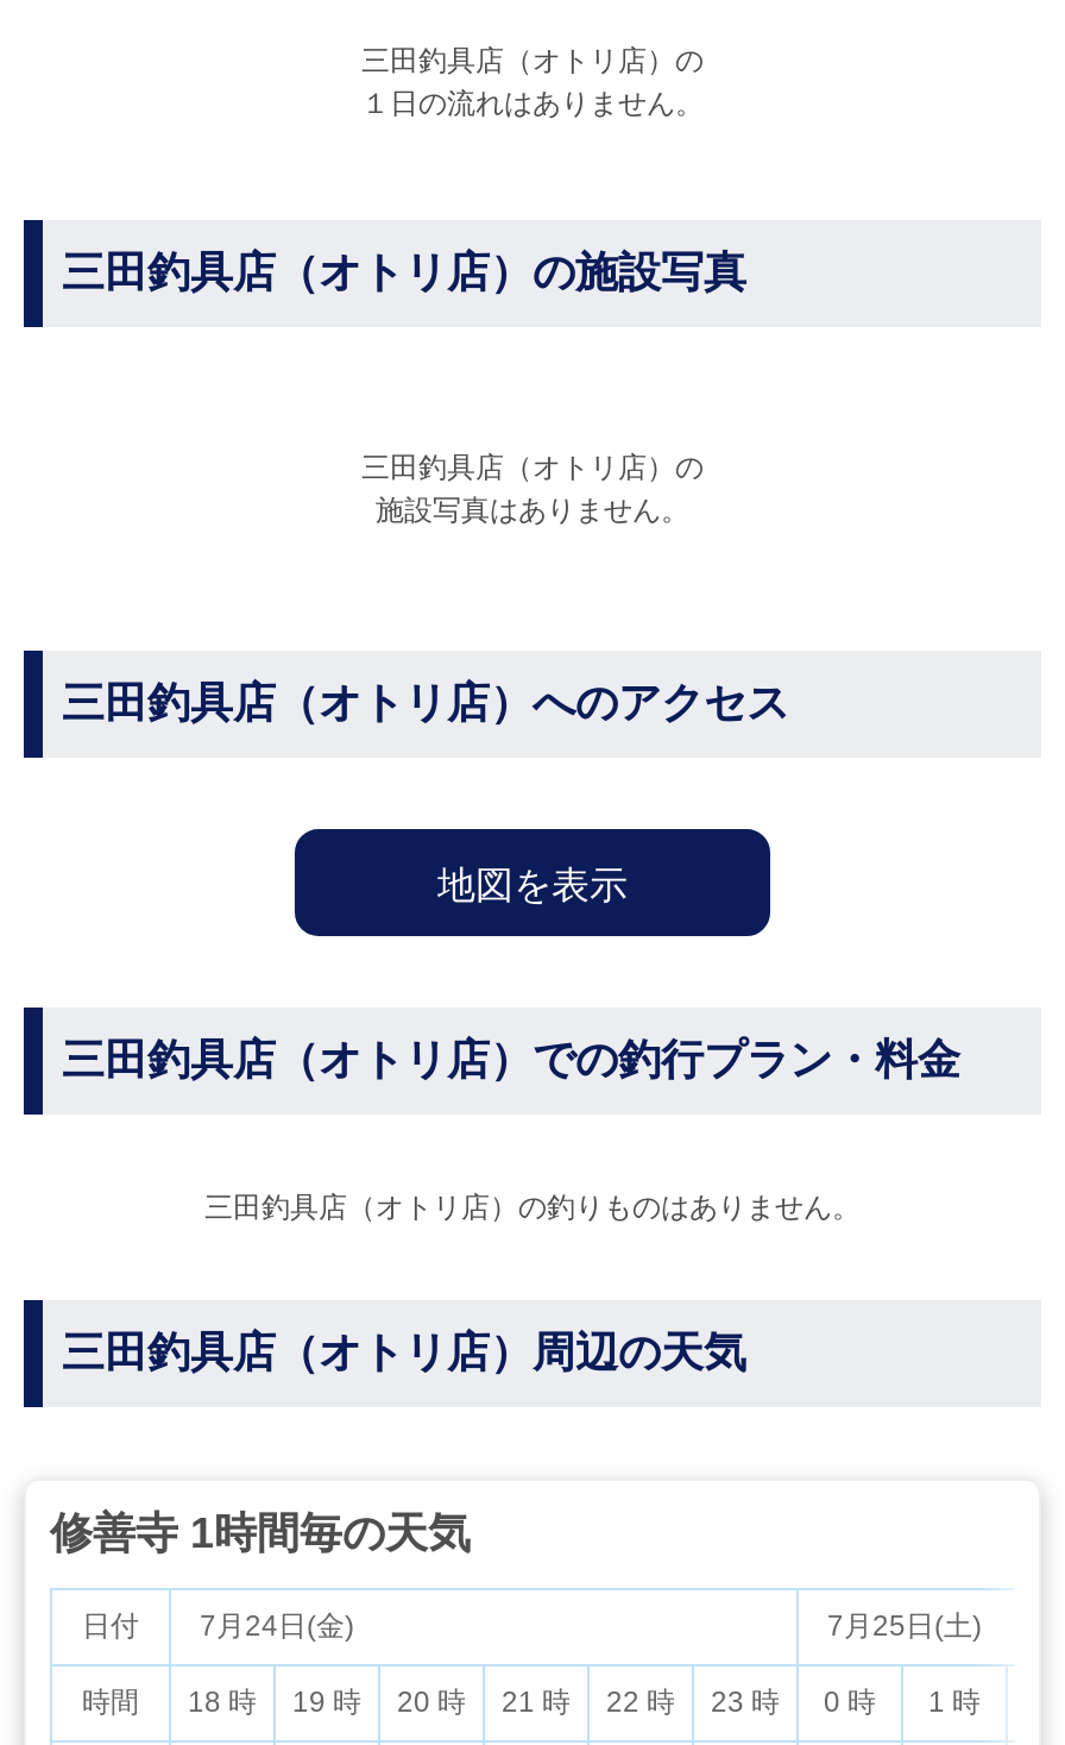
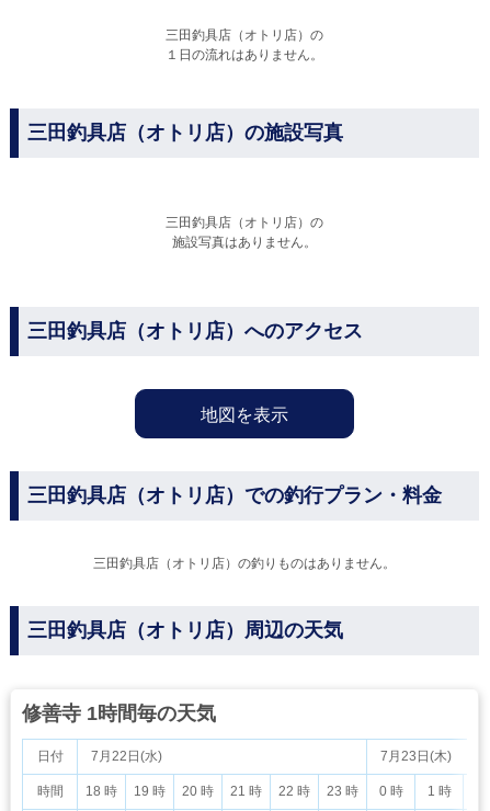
[82,1610,354,1644] 日付 7月24日(金) -> [37,749,162,764] 日付 7月22日(水)
[827,1610,982,1644] 7月25日(土) -> [380,749,452,764] 7月23日(木)

